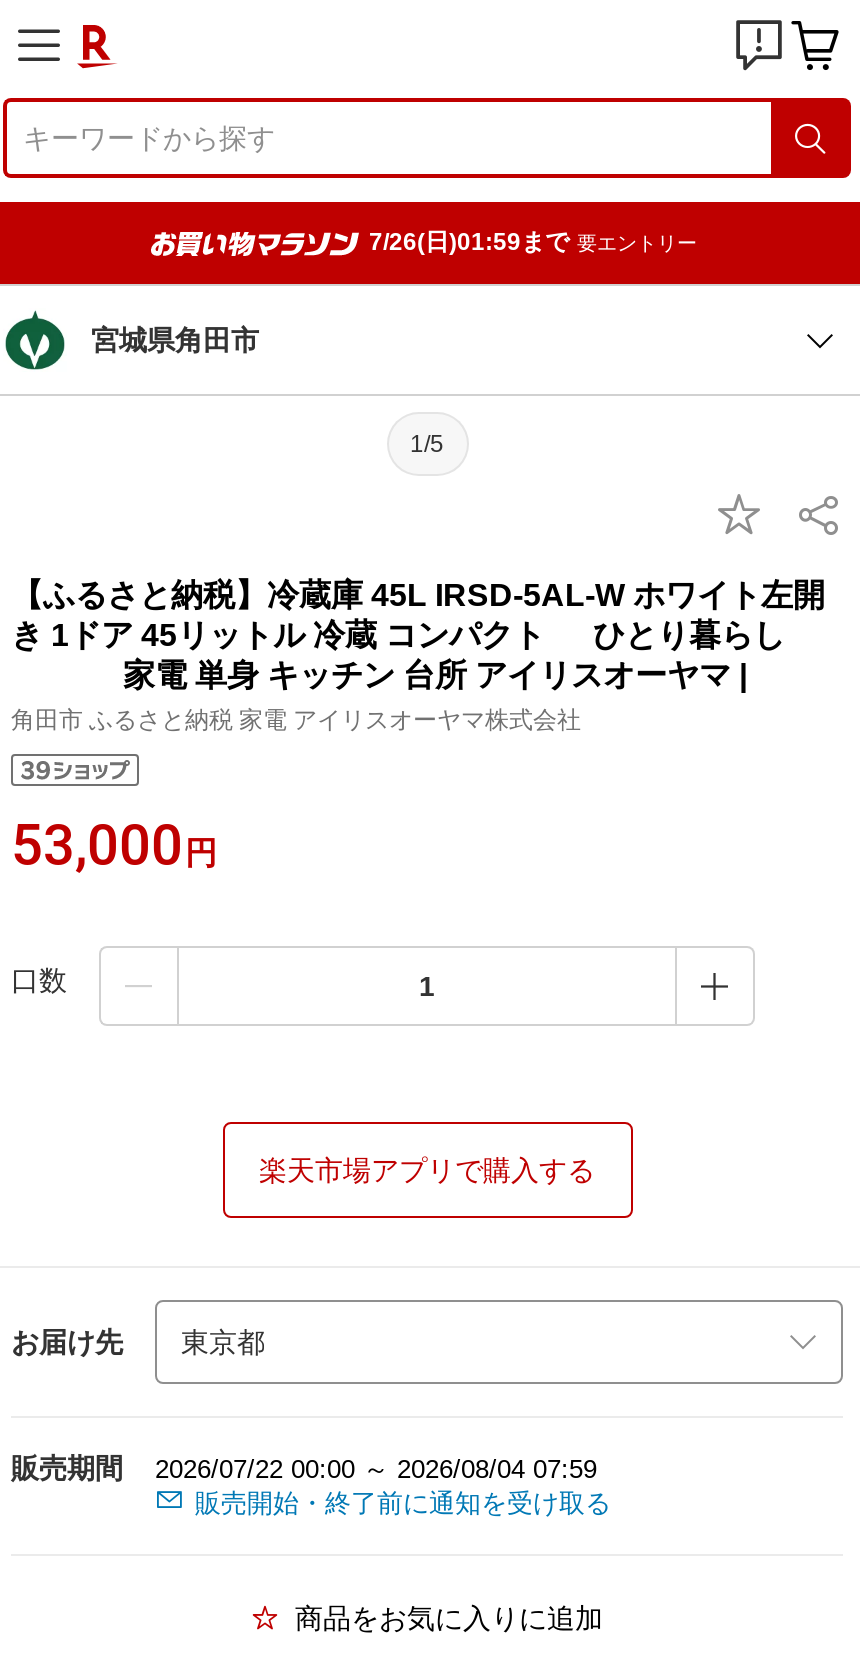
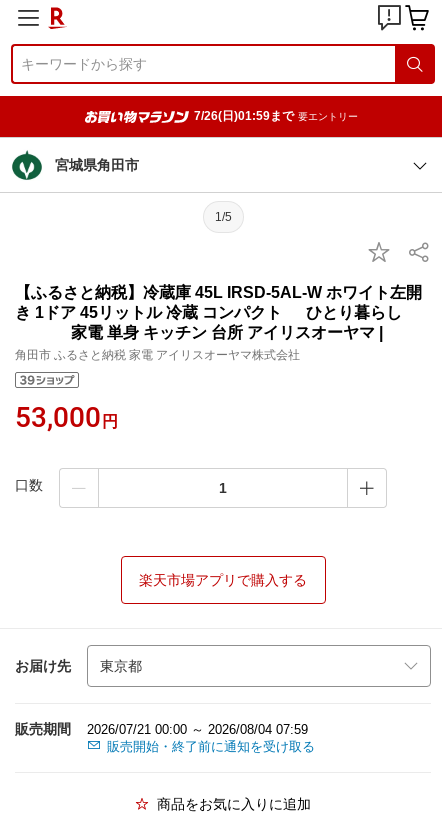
[11,1452,597,1484] 販売期間 2026/07/22 00:00 ～ 2026/08/04 07:59 -> [15,721,308,737] 販売期間 2026/07/21 00:00 ～ 2026/08/04 07:59

